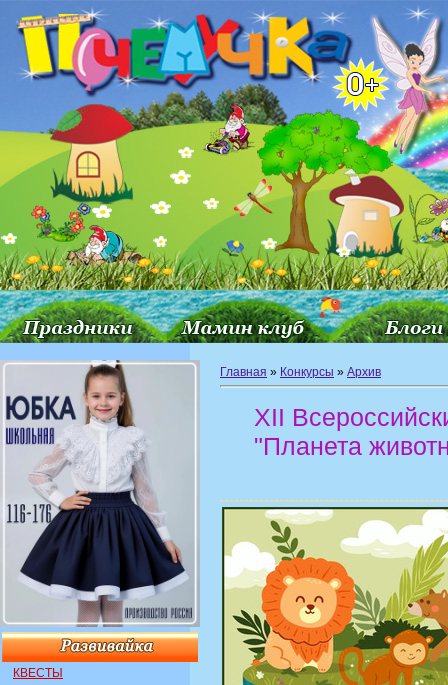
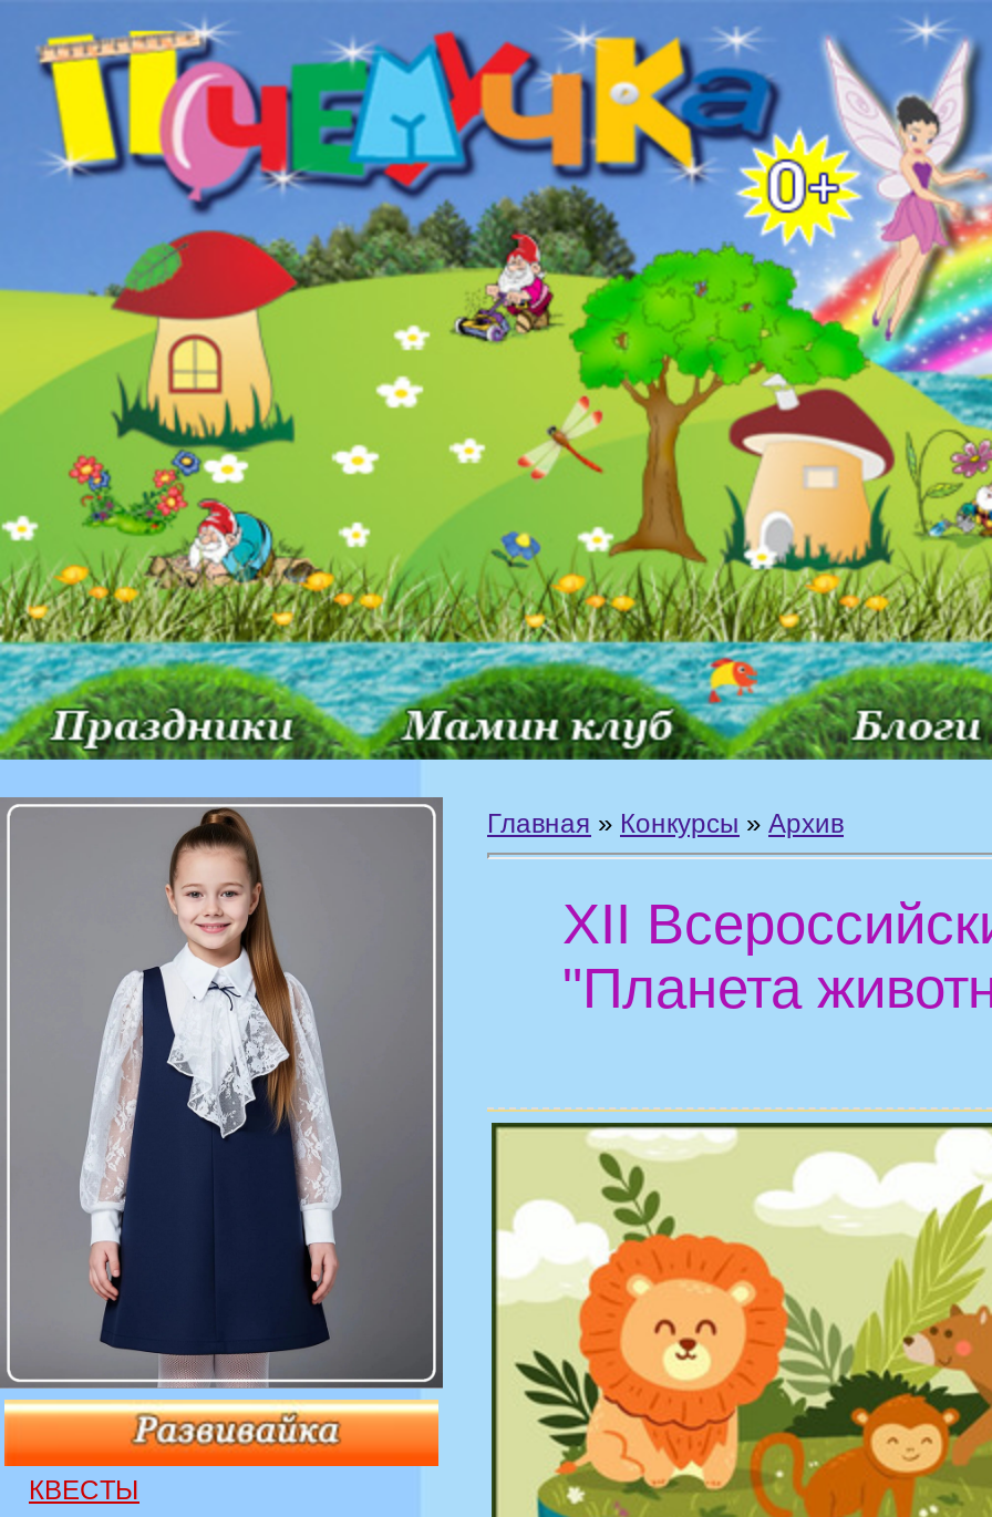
[3,360,199,627] [image] -> [7,797,443,1389] [image]

